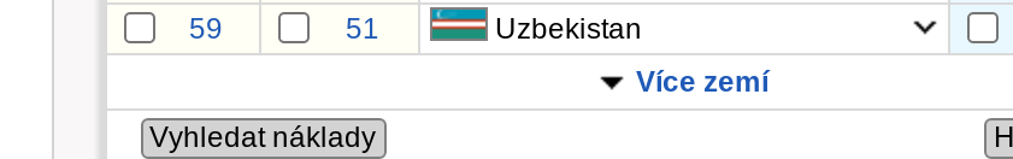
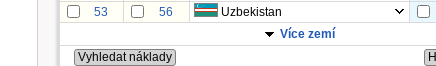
[189,12,223,46] 59 -> [94,5,108,19] 53
[346,12,379,46] 51 -> [159,5,173,19] 56

